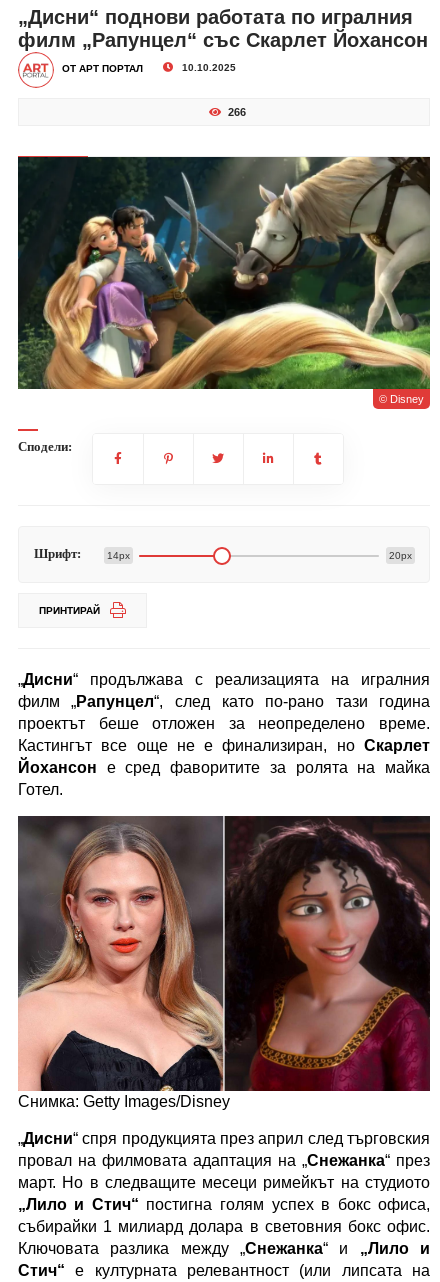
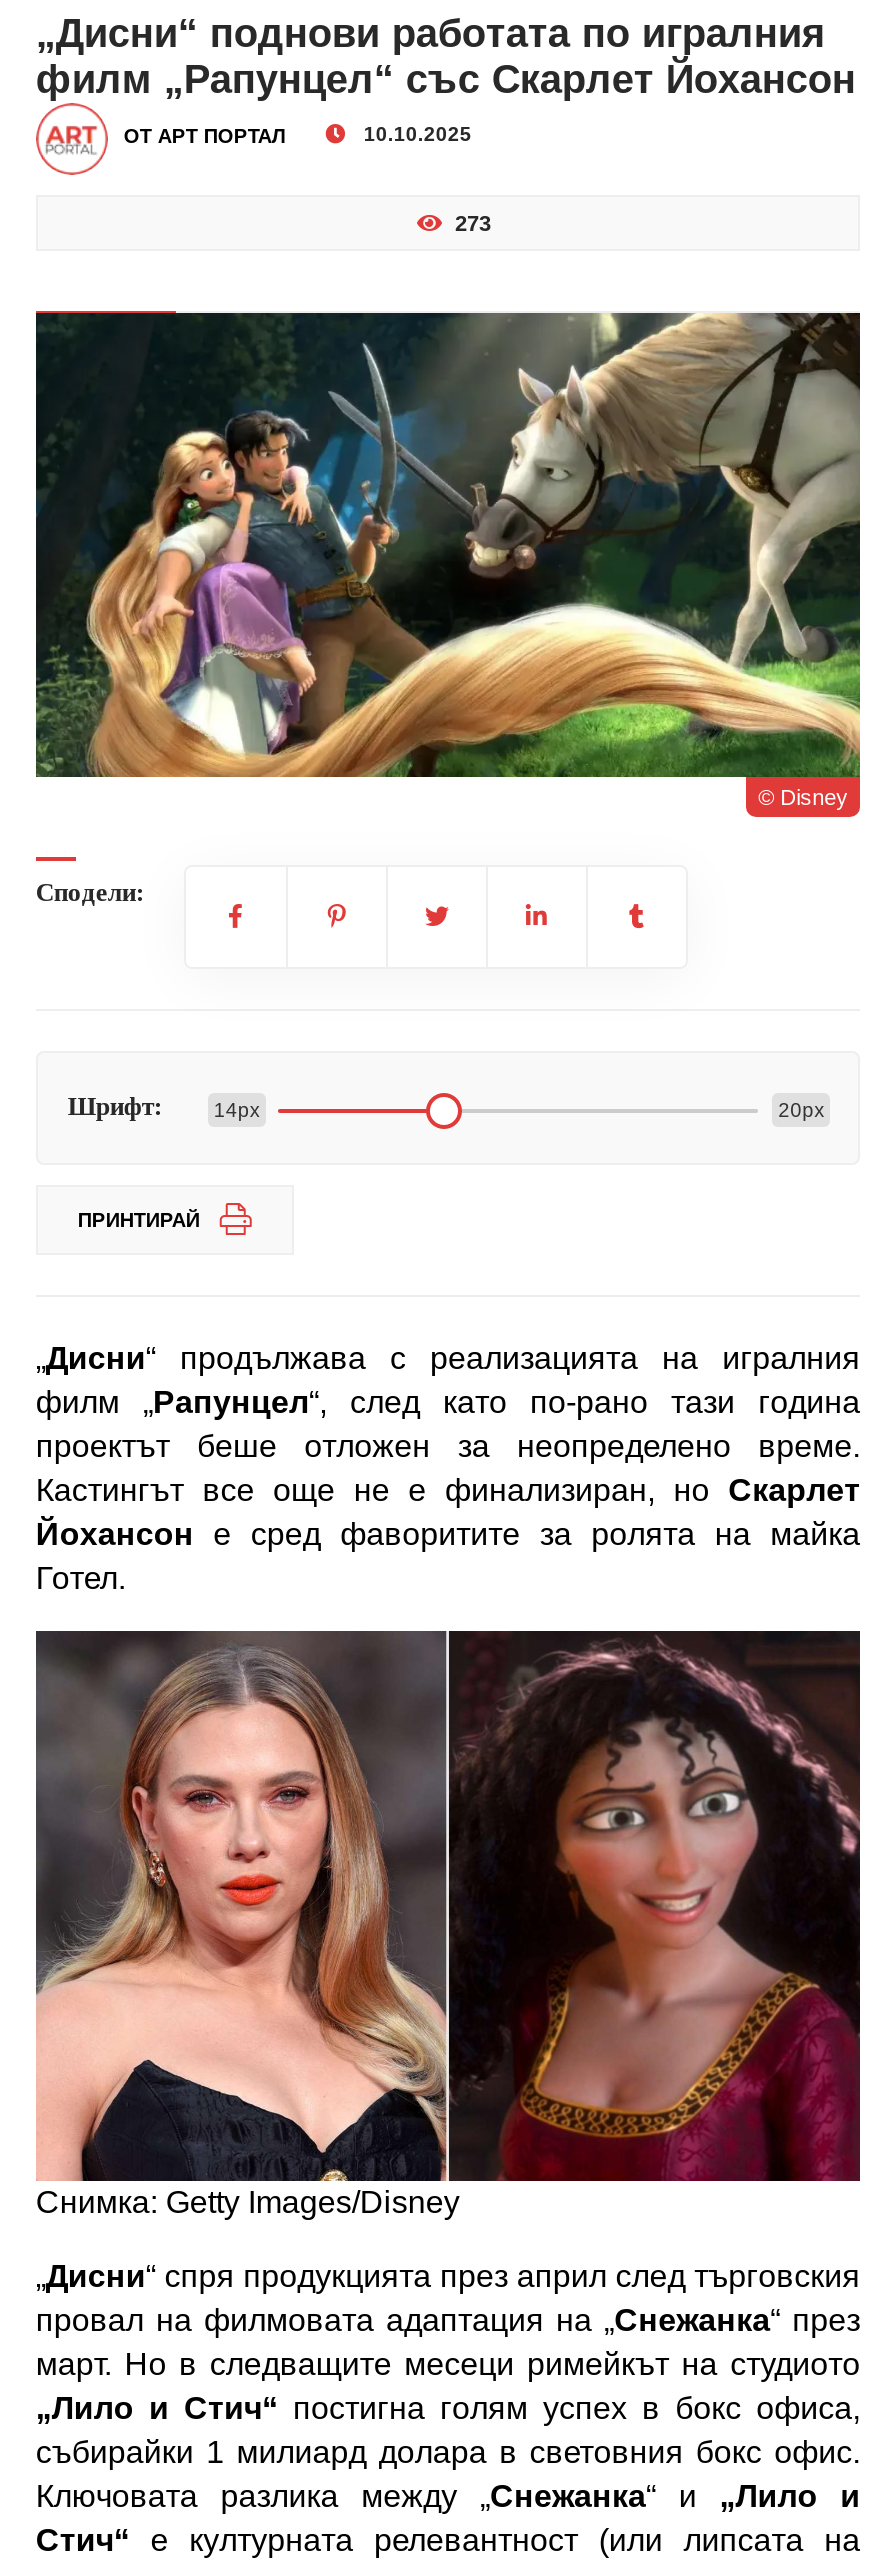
[224,106,245,118] 266 -> [449,211,491,235] 273

